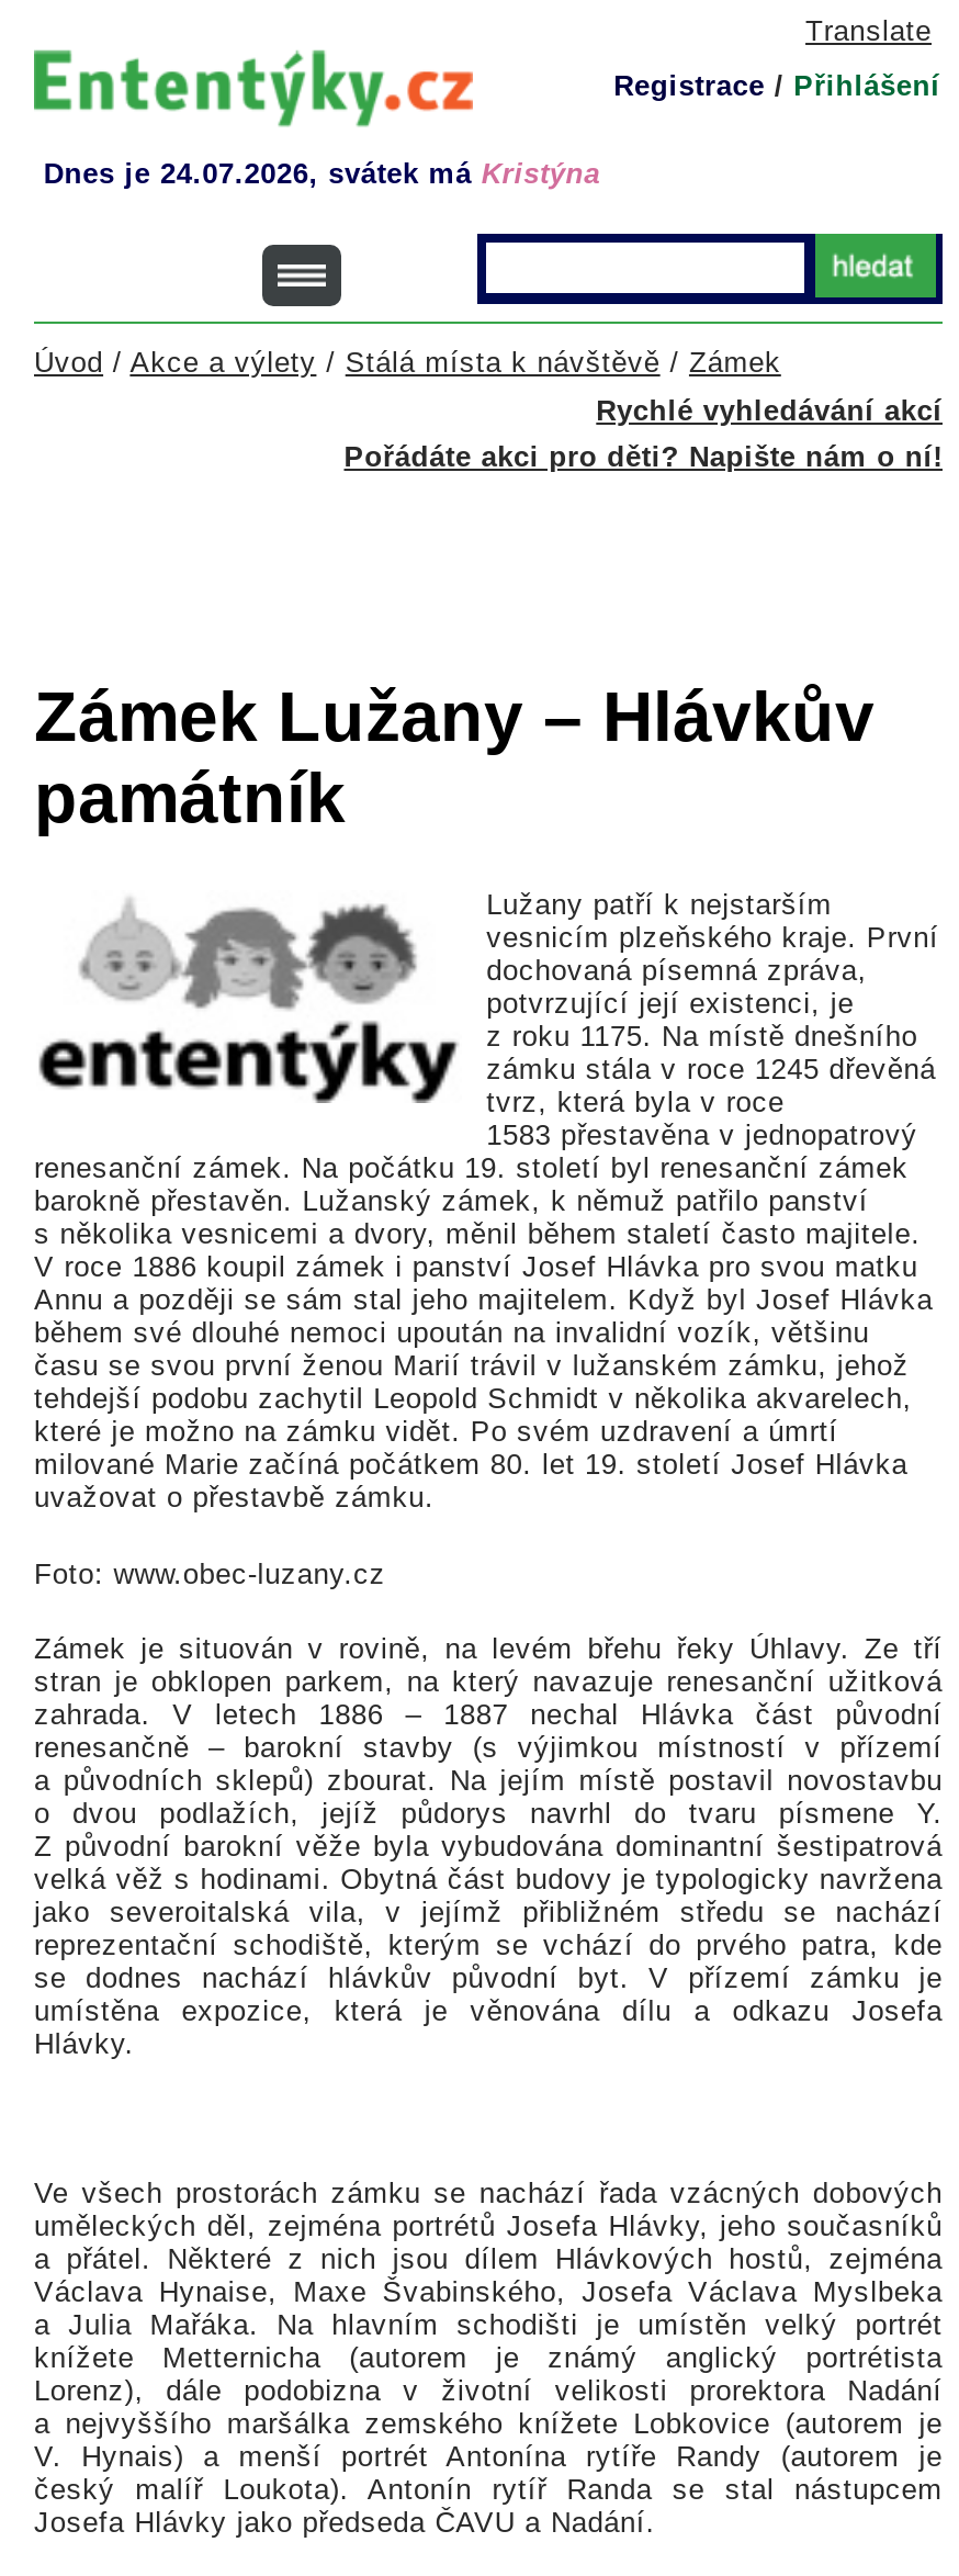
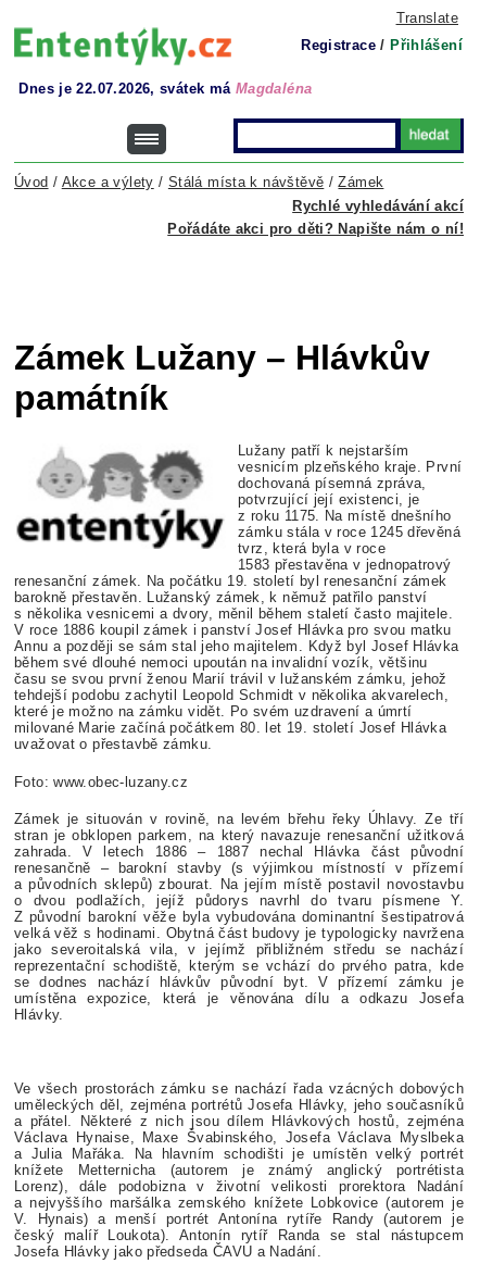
[44,157,600,190] Dnes je 24.07.2026, svátek má Kristýna -> [19,80,312,97] Dnes je 22.07.2026, svátek má Magdaléna

